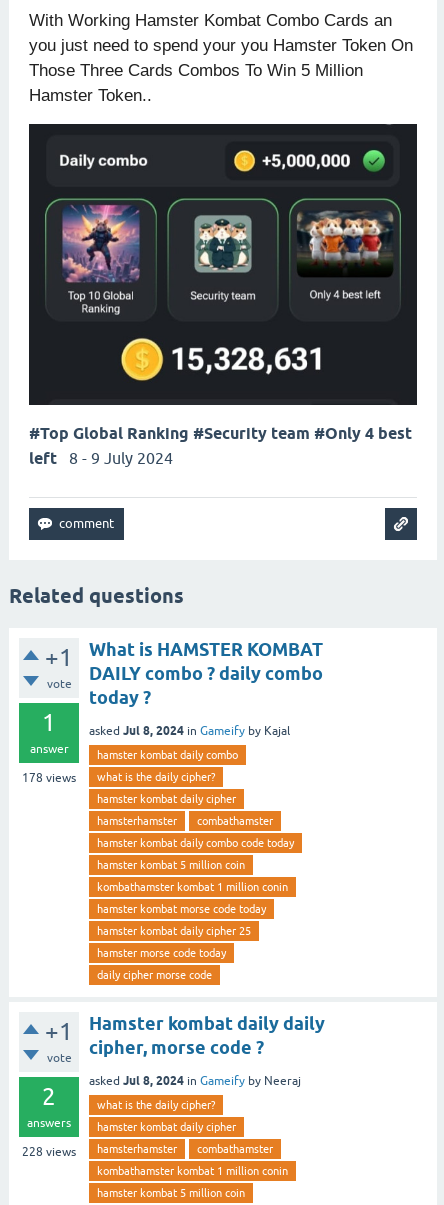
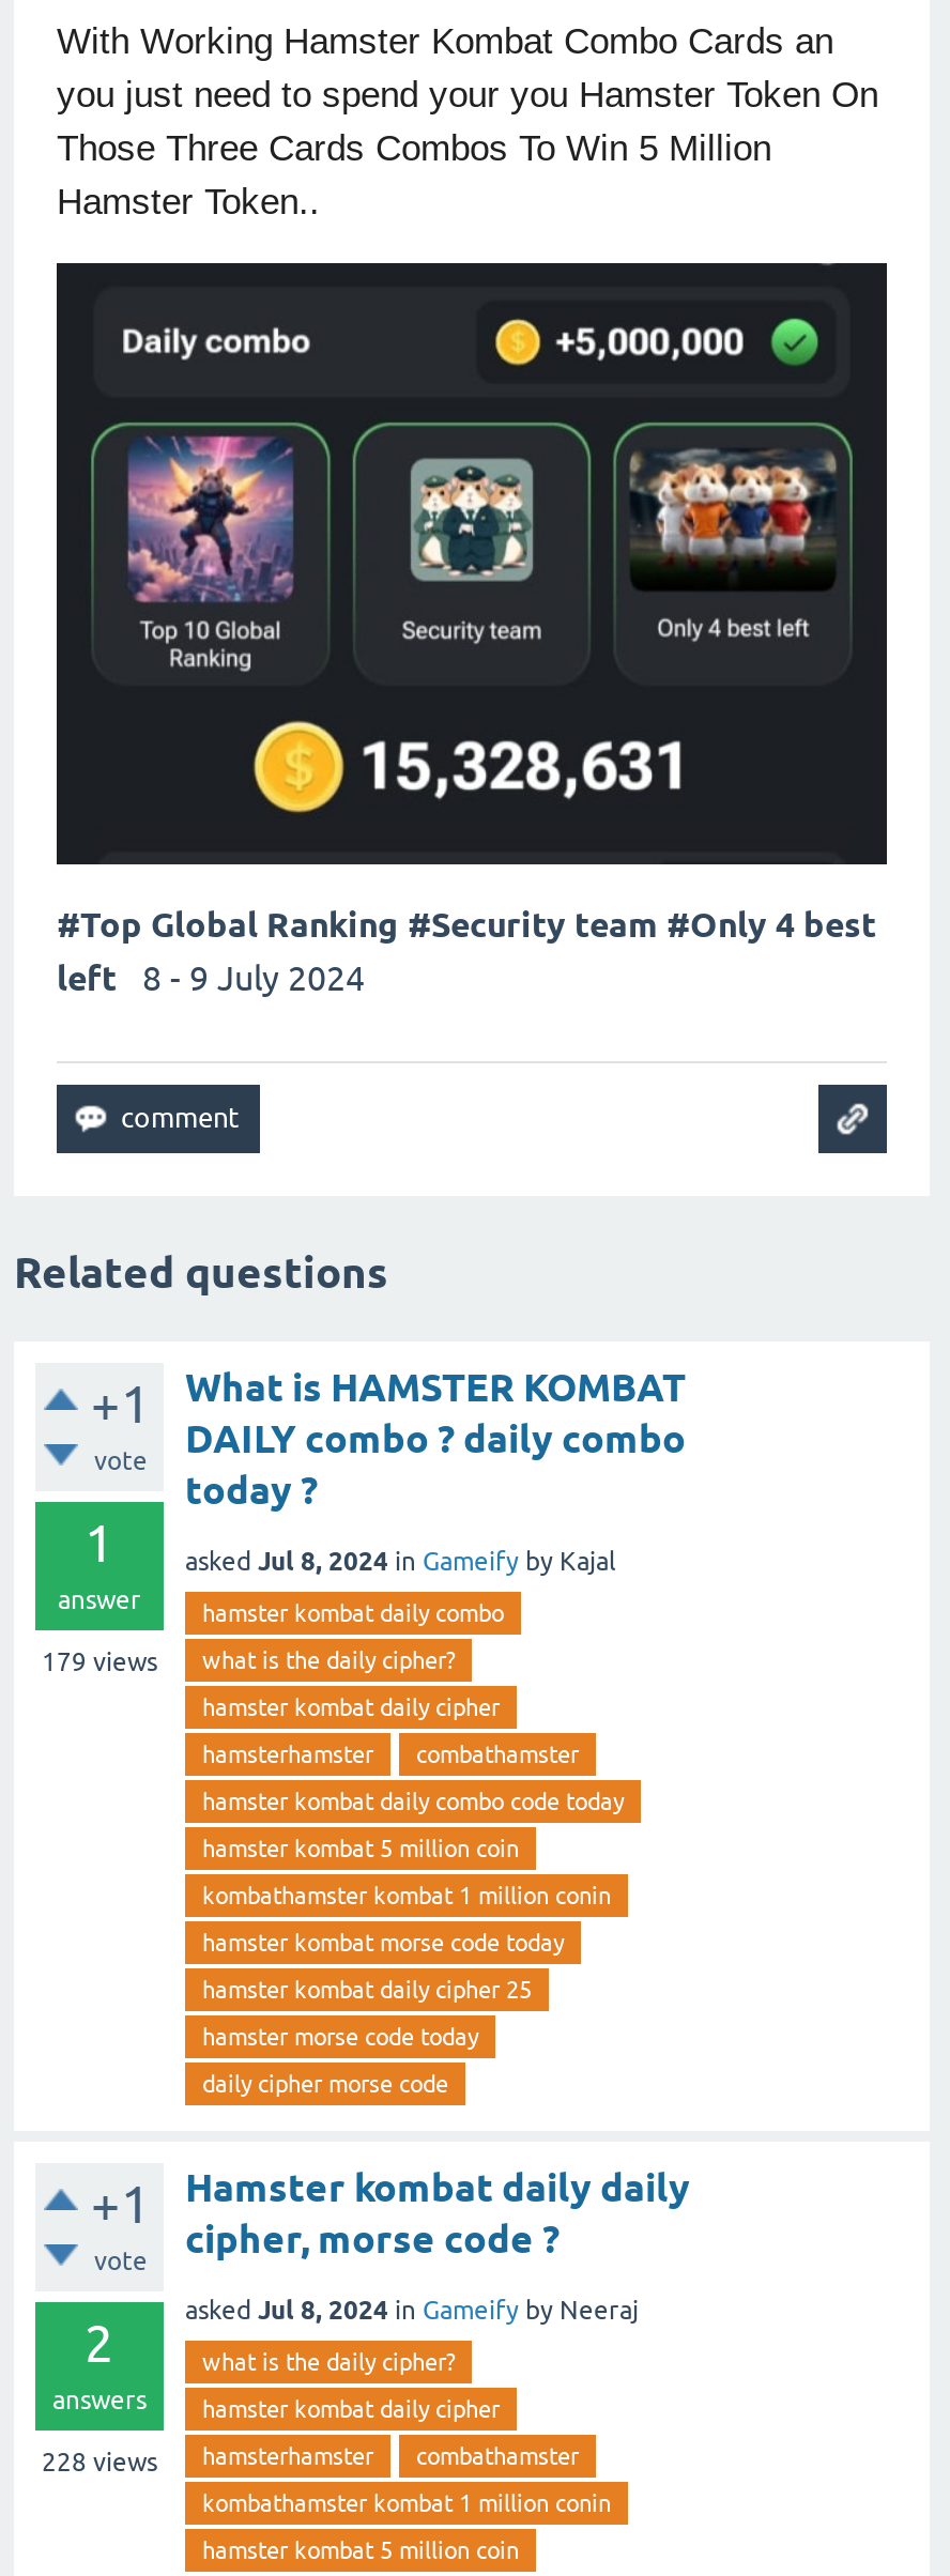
[22,771,215,785] 178 views what is the daily cipher? -> [42,1647,455,1677] 179 views what is the daily cipher?

